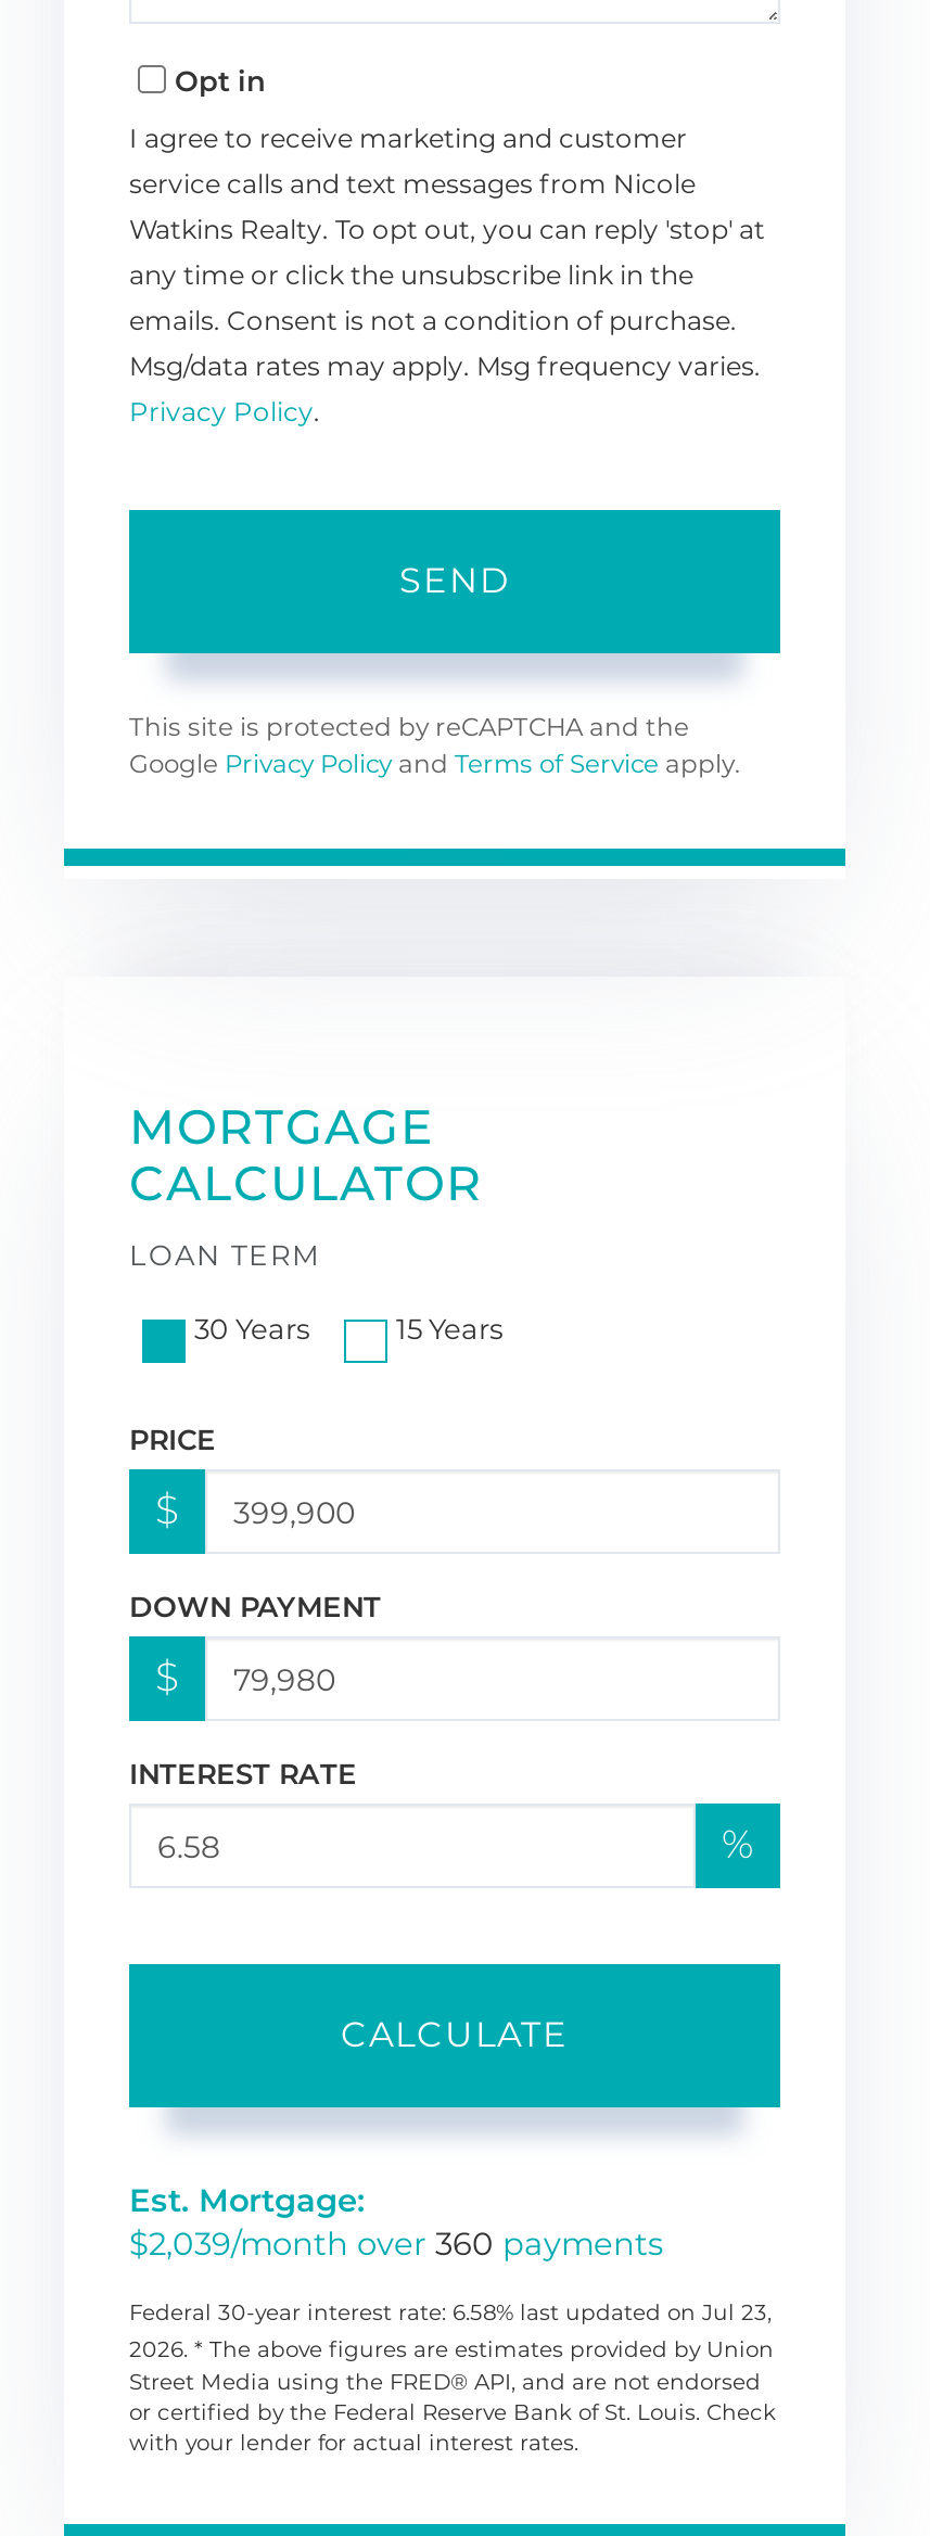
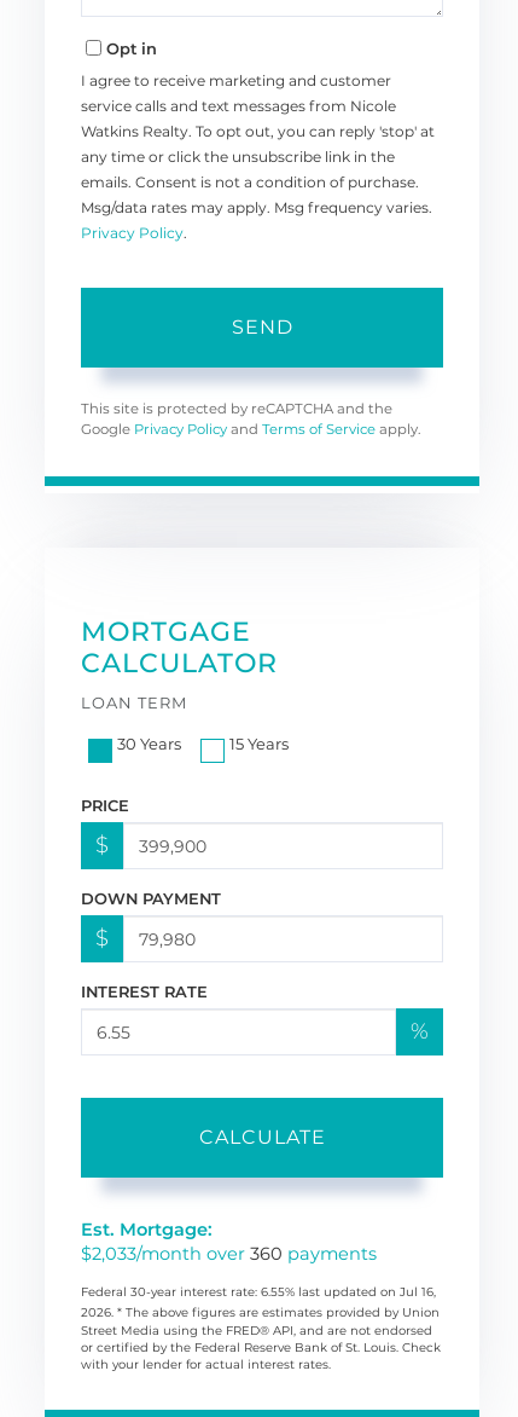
[129,2225,663,2264] $2,039/month over 360 payments -> [81,1243,377,1265] $2,033/month over 360 payments
[129,2299,772,2327] Federal 30-year interest rate: 6.58% last updated on Jul 23, -> [81,1284,436,1300] Federal 30-year interest rate: 6.55% last updated on Jul 16,

